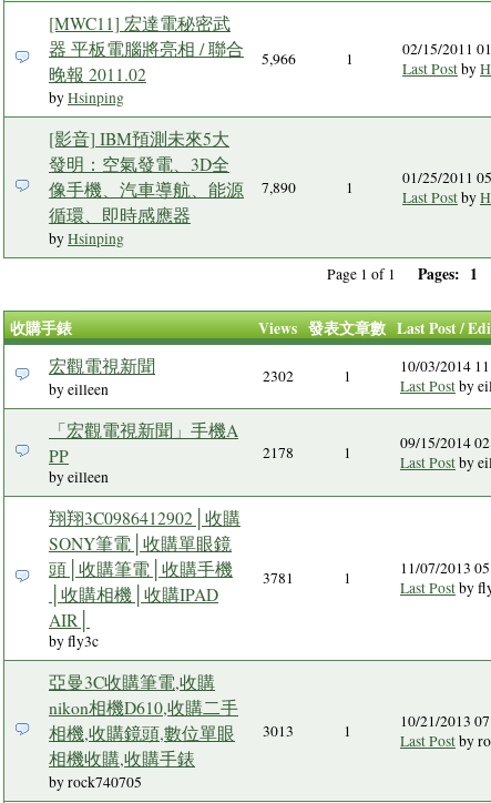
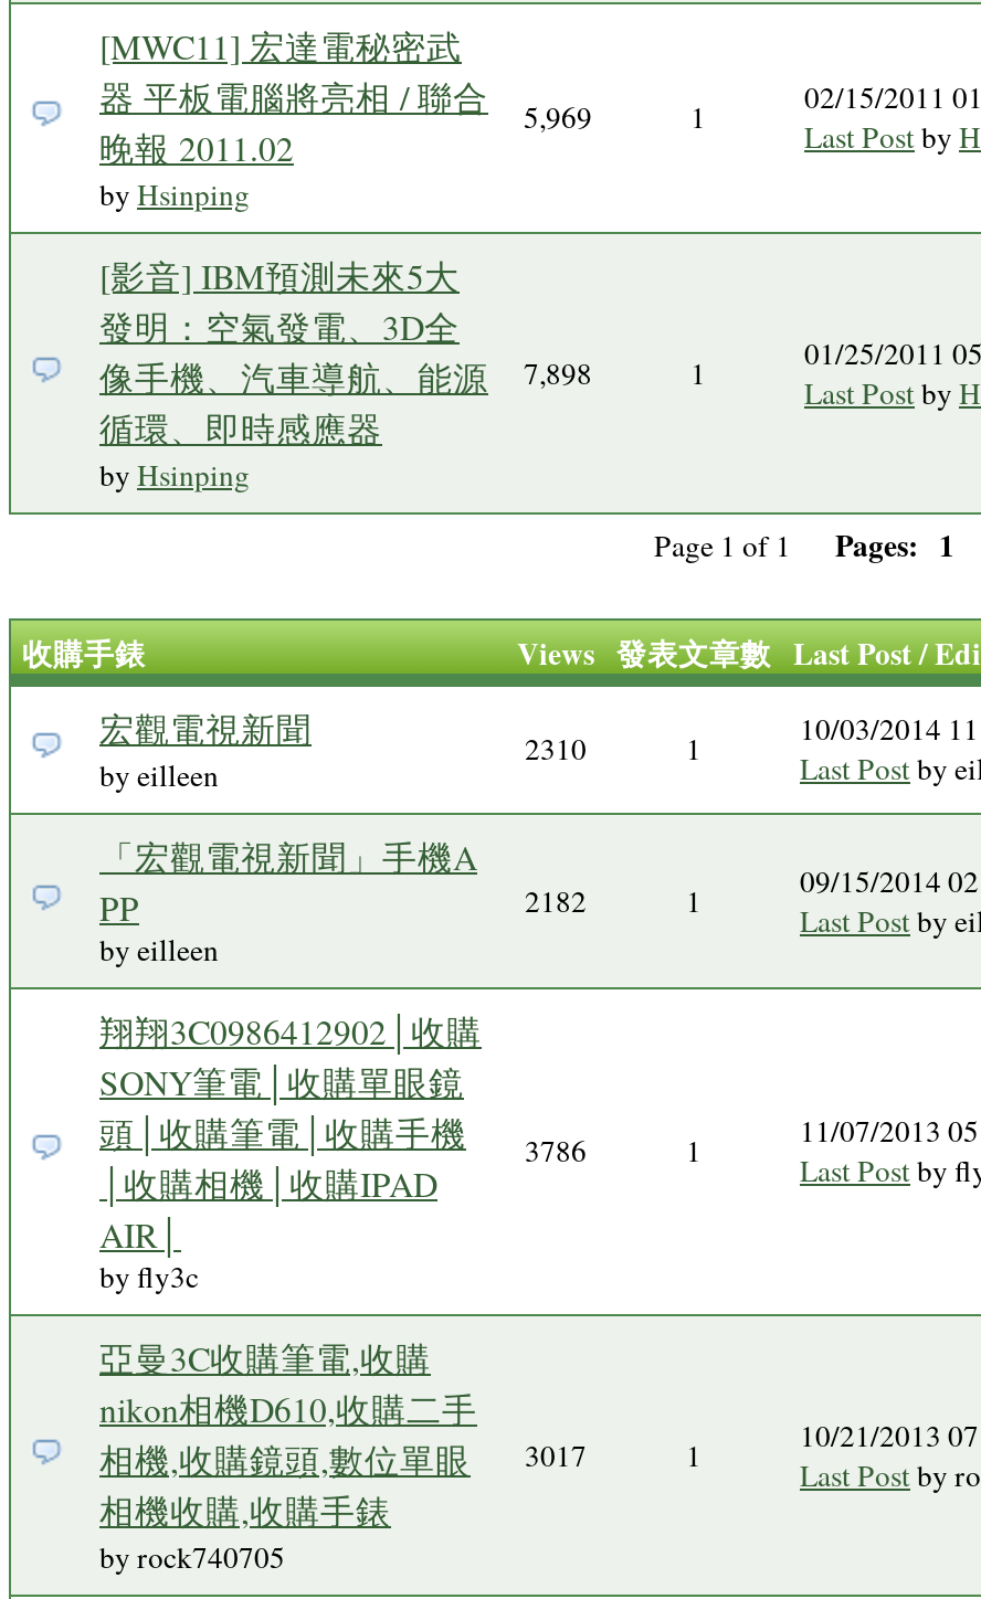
[49,37,296,69] 器 平板電腦將亮相 / 聯合 5,966 -> [99,73,592,137] 器 平板電腦將亮相 / 聯合 5,969
[49,177,296,201] 像手機、汽車導航、能源 7,890 -> [99,353,592,400] 像手機、汽車導航、能源 7,898
[262,366,293,386] 2302 -> [525,729,587,769] 2310
[262,443,293,463] 2178 -> [525,881,587,921] 2182
[262,568,293,588] 3781 -> [525,1131,587,1171] 3786
[49,721,293,744] 相機,收購鏡頭,數位單眼 3013 -> [99,1436,587,1482] 相機,收購鏡頭,數位單眼 3017

